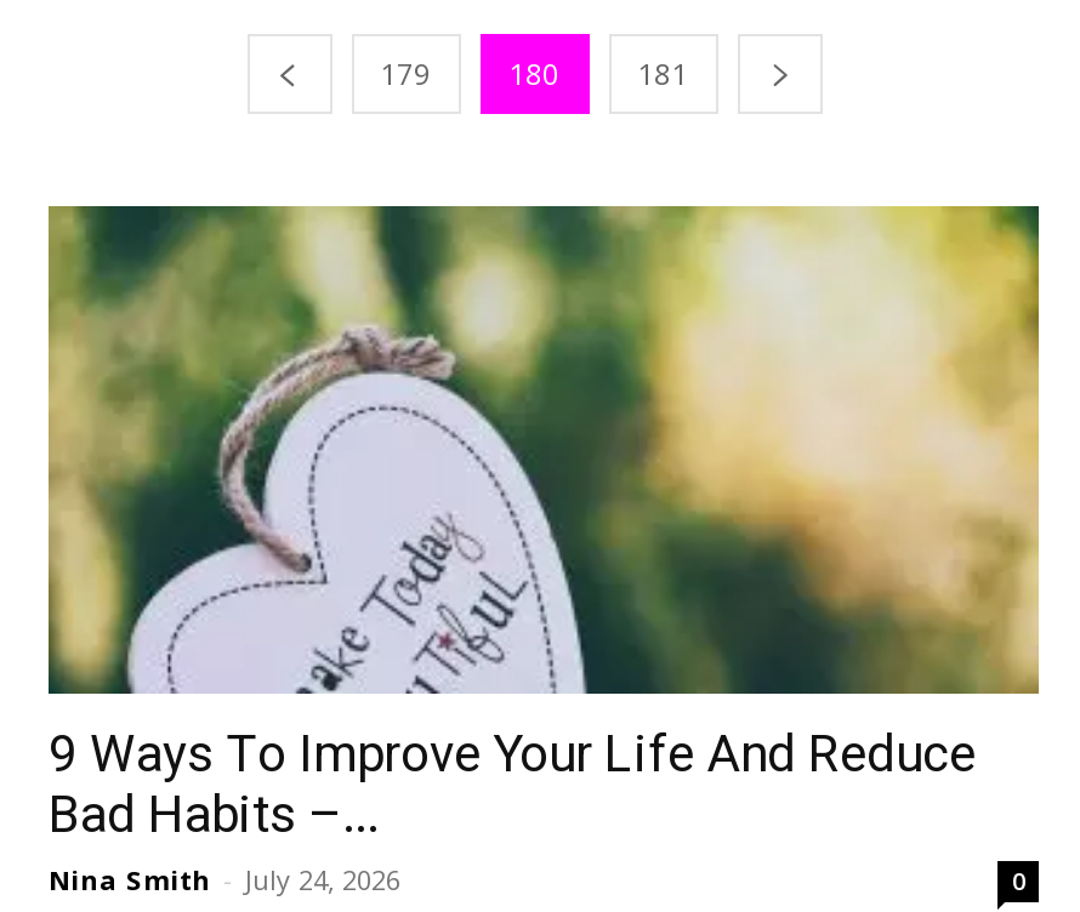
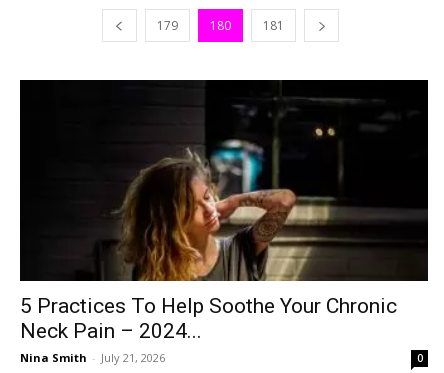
[46,204,1041,898] [image] | 9 Ways To Improve Your Life And Reduce | Bad Habits –... | Nina Smith - July 24, 2026 -> [19,79,429,365] [image] | 5 Practices To Help Soothe Your Chronic | Neck Pain – 2024... | Nina Smith - July 21, 2026

